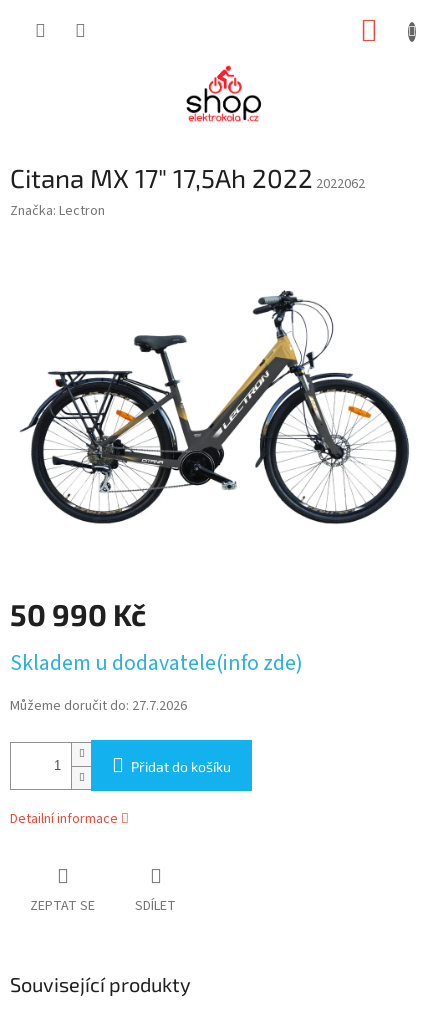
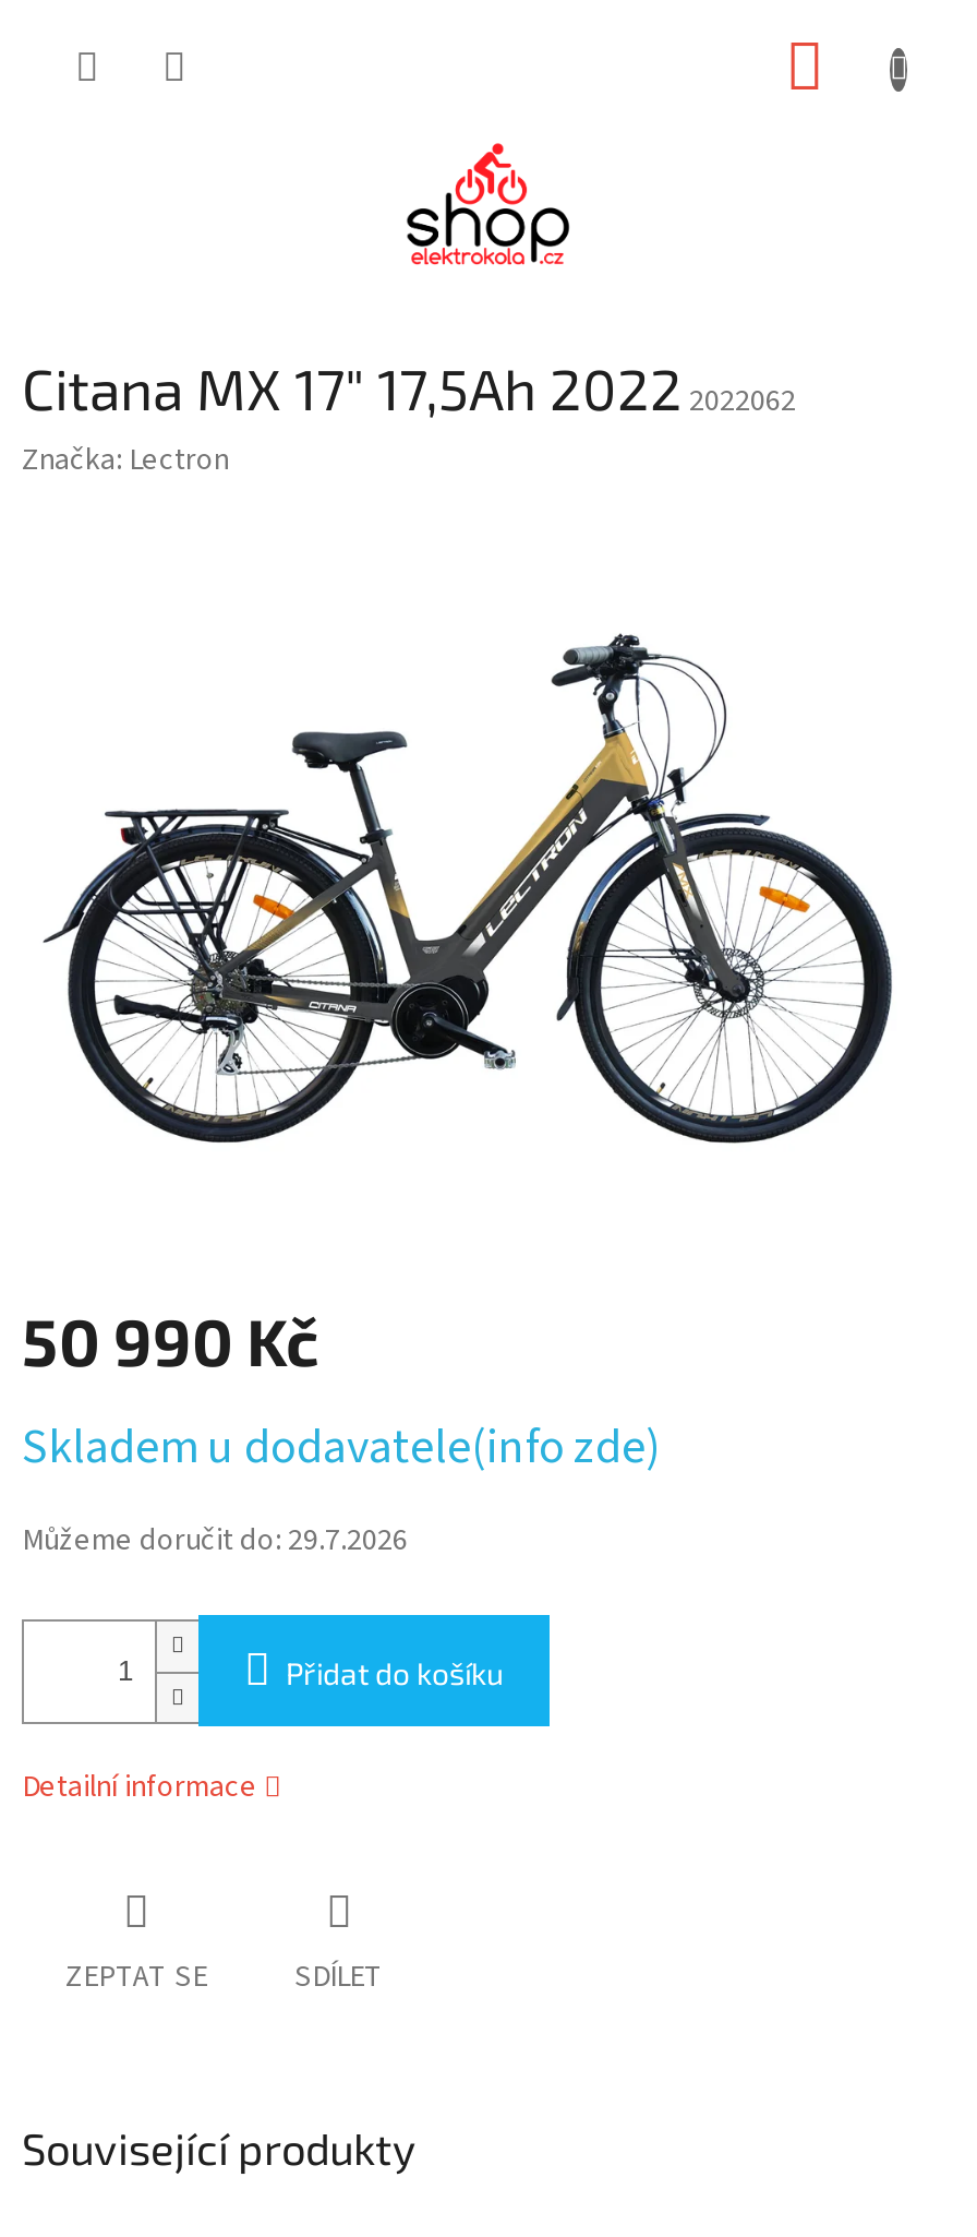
[10,696,187,716] Můžeme doručit do: 27.7.2026 -> [22,1520,408,1563] Můžeme doručit do: 29.7.2026

